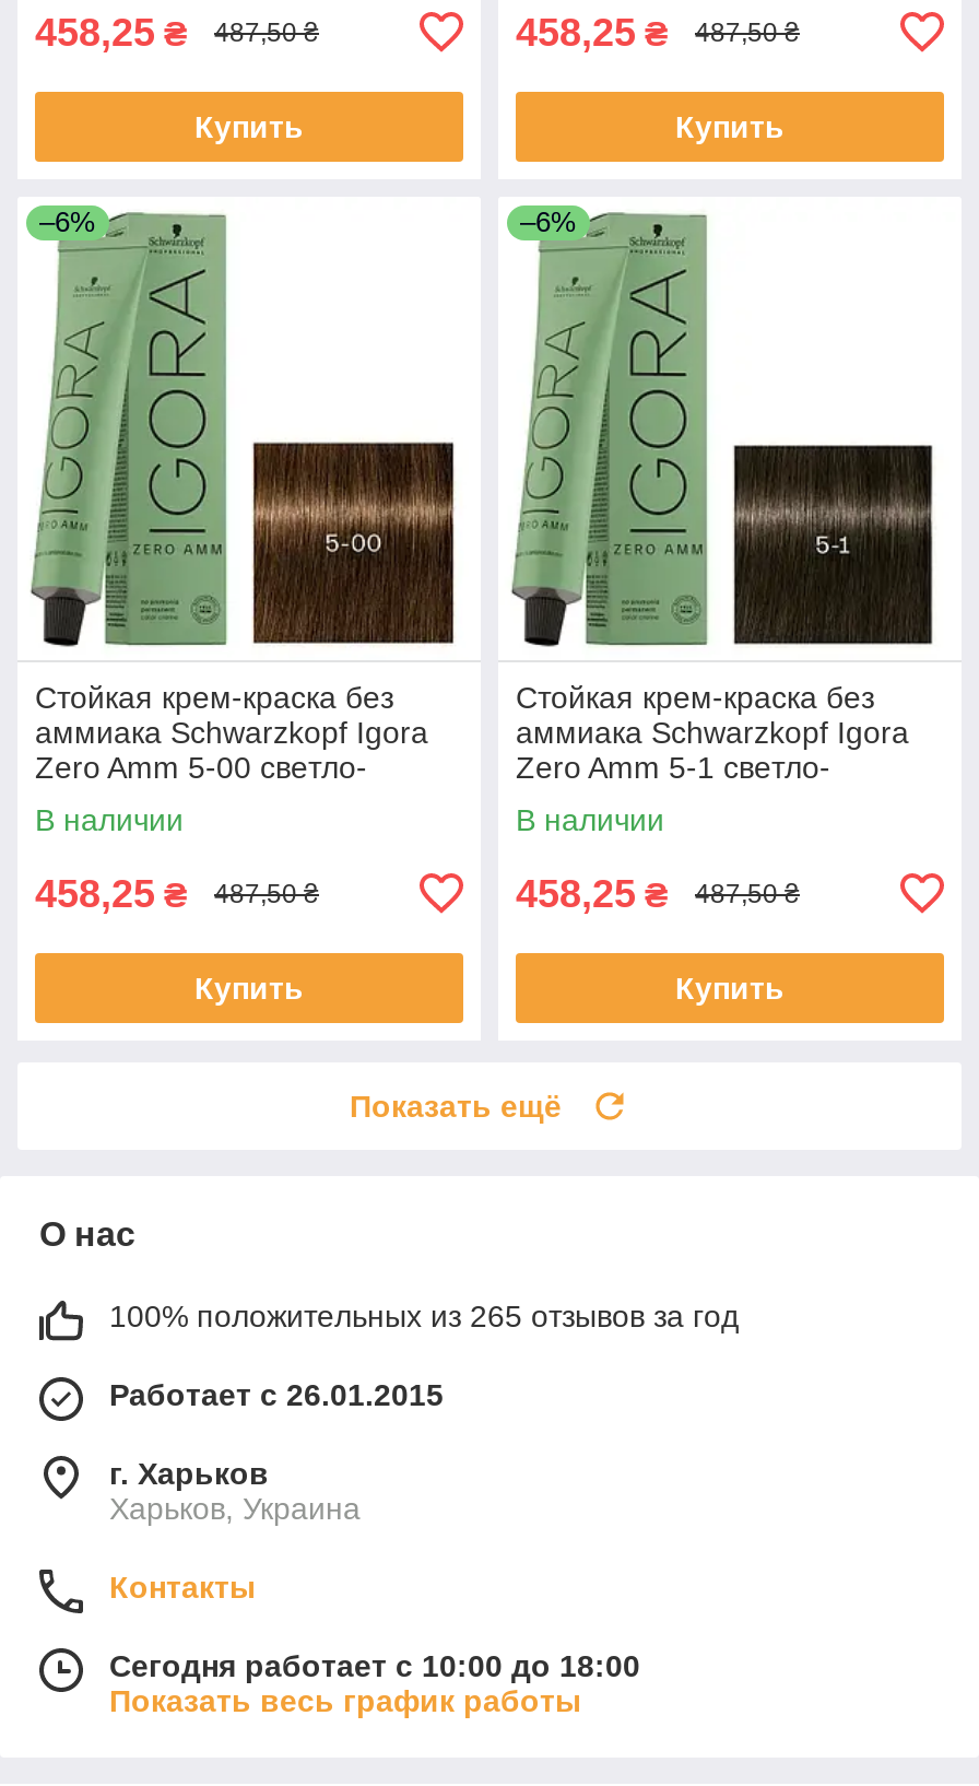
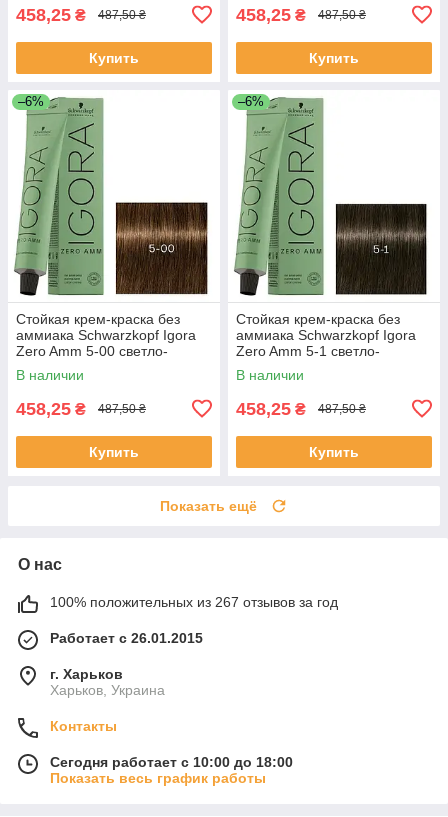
[109,1298,739,1333] 100% положительных из 265 отзывов за год -> [50,594,338,610] 100% положительных из 267 отзывов за год

